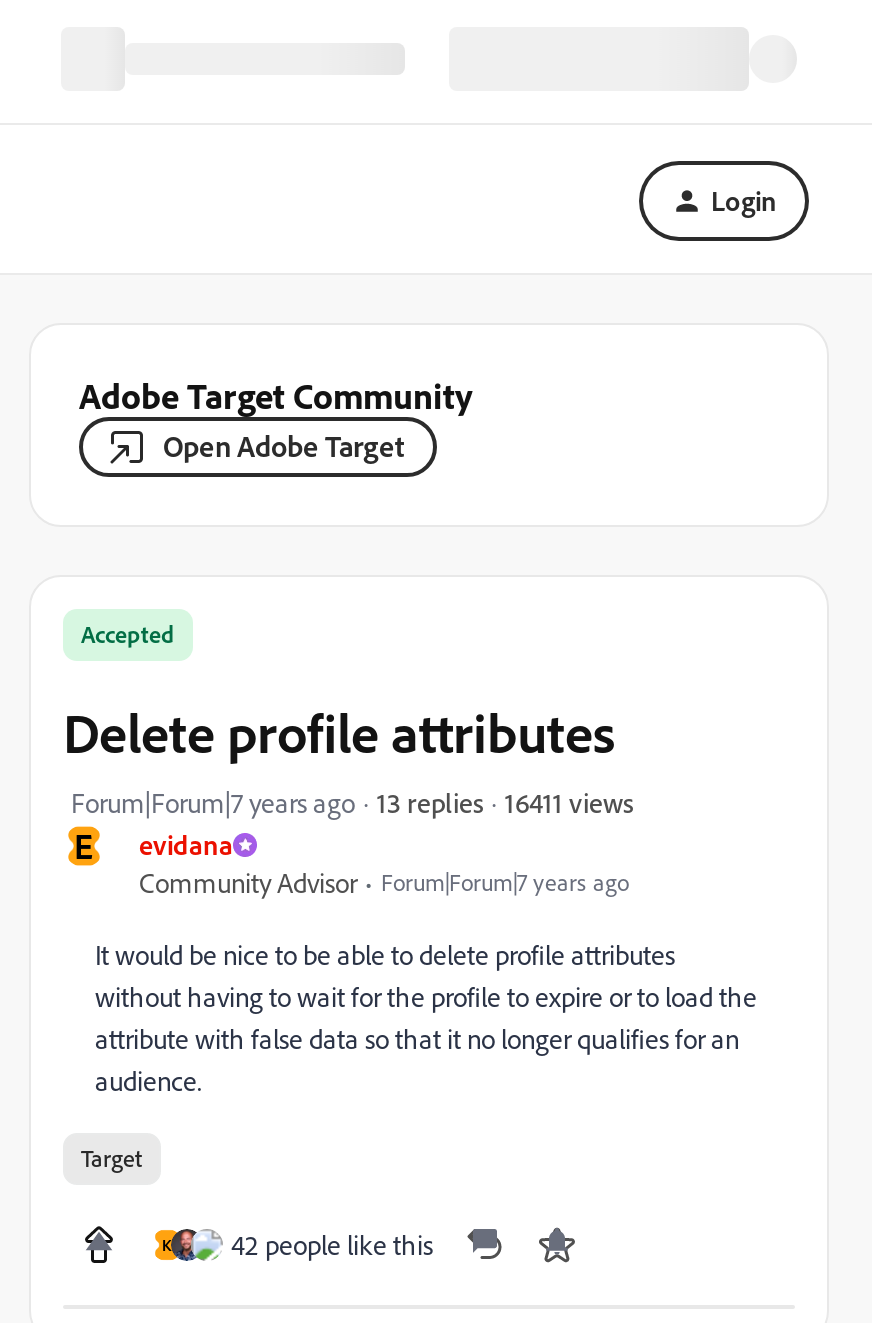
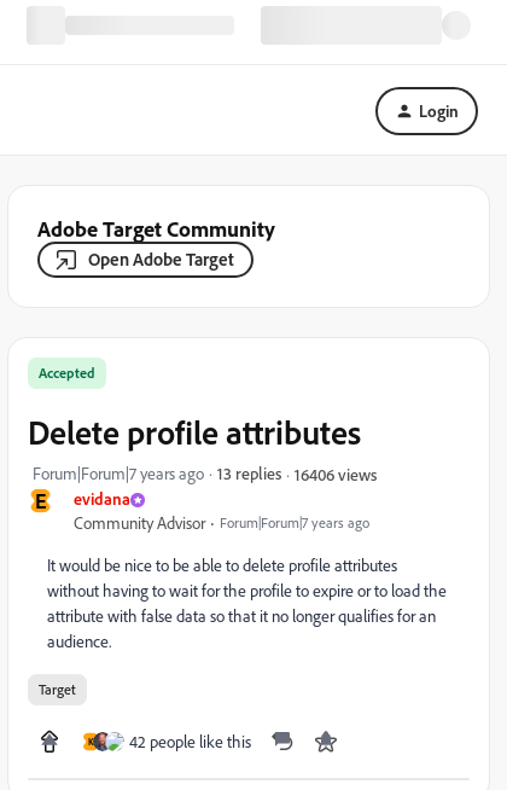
[505,784,633,818] 16411 views -> [295,463,377,484] 16406 views

